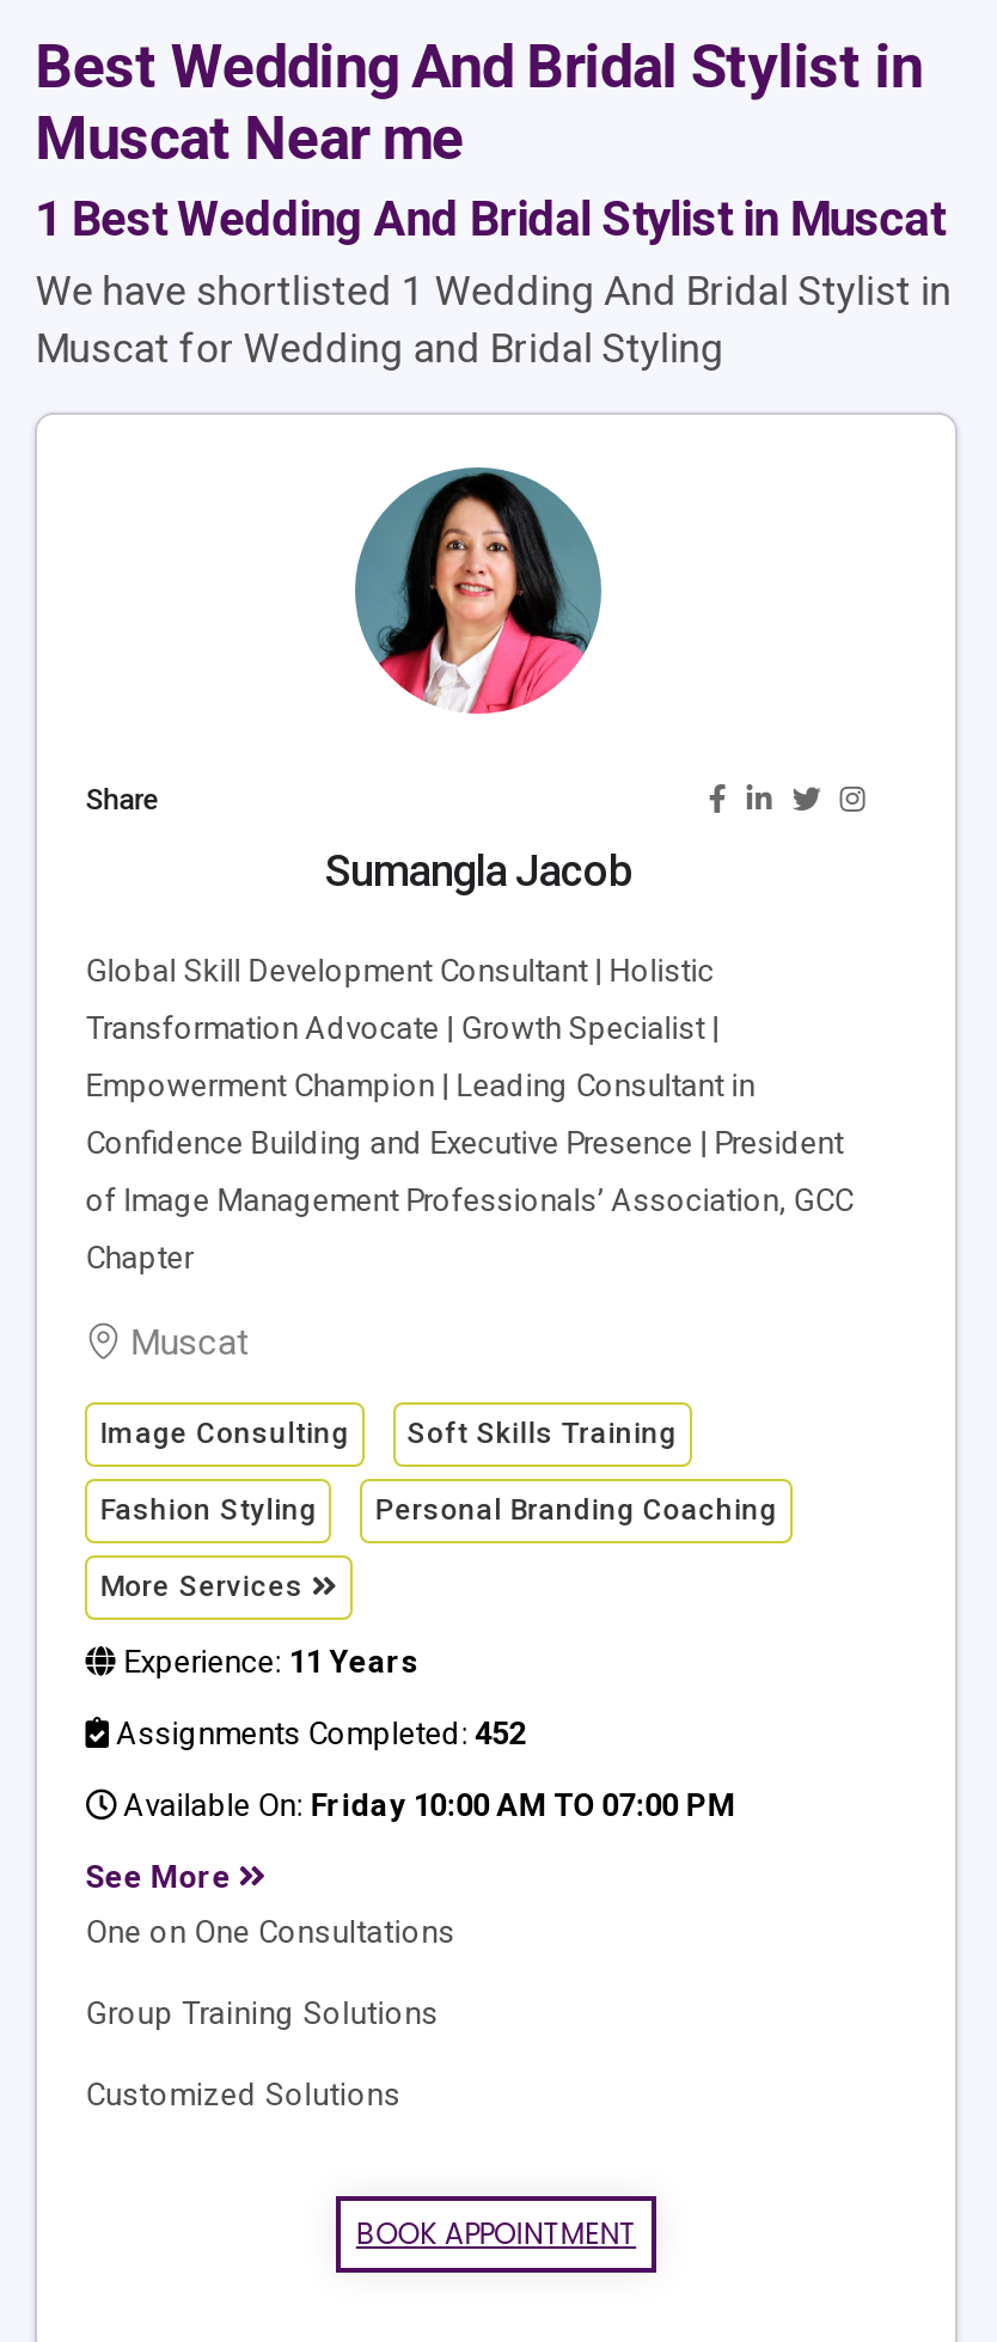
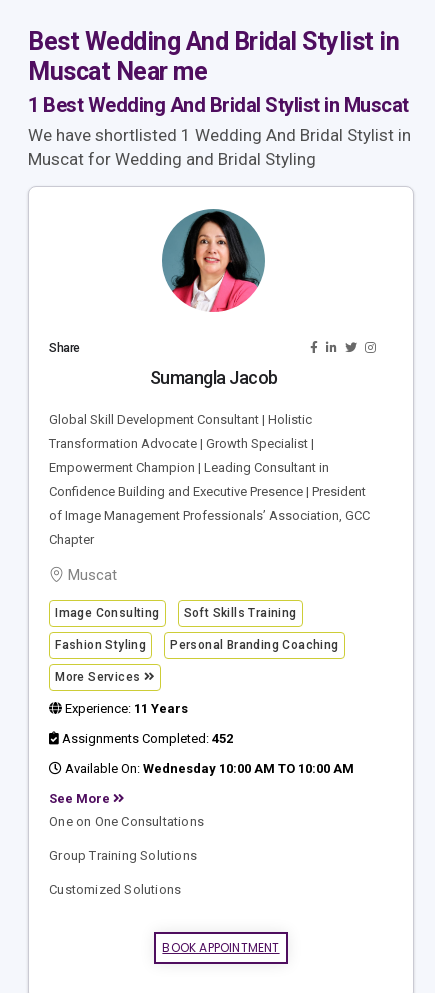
[116,1788,736,1824] Available On: Friday 10:00 AM TO 07:00 PM -> [62,761,354,776] Available On: Wednesday 10:00 AM TO 10:00 AM

